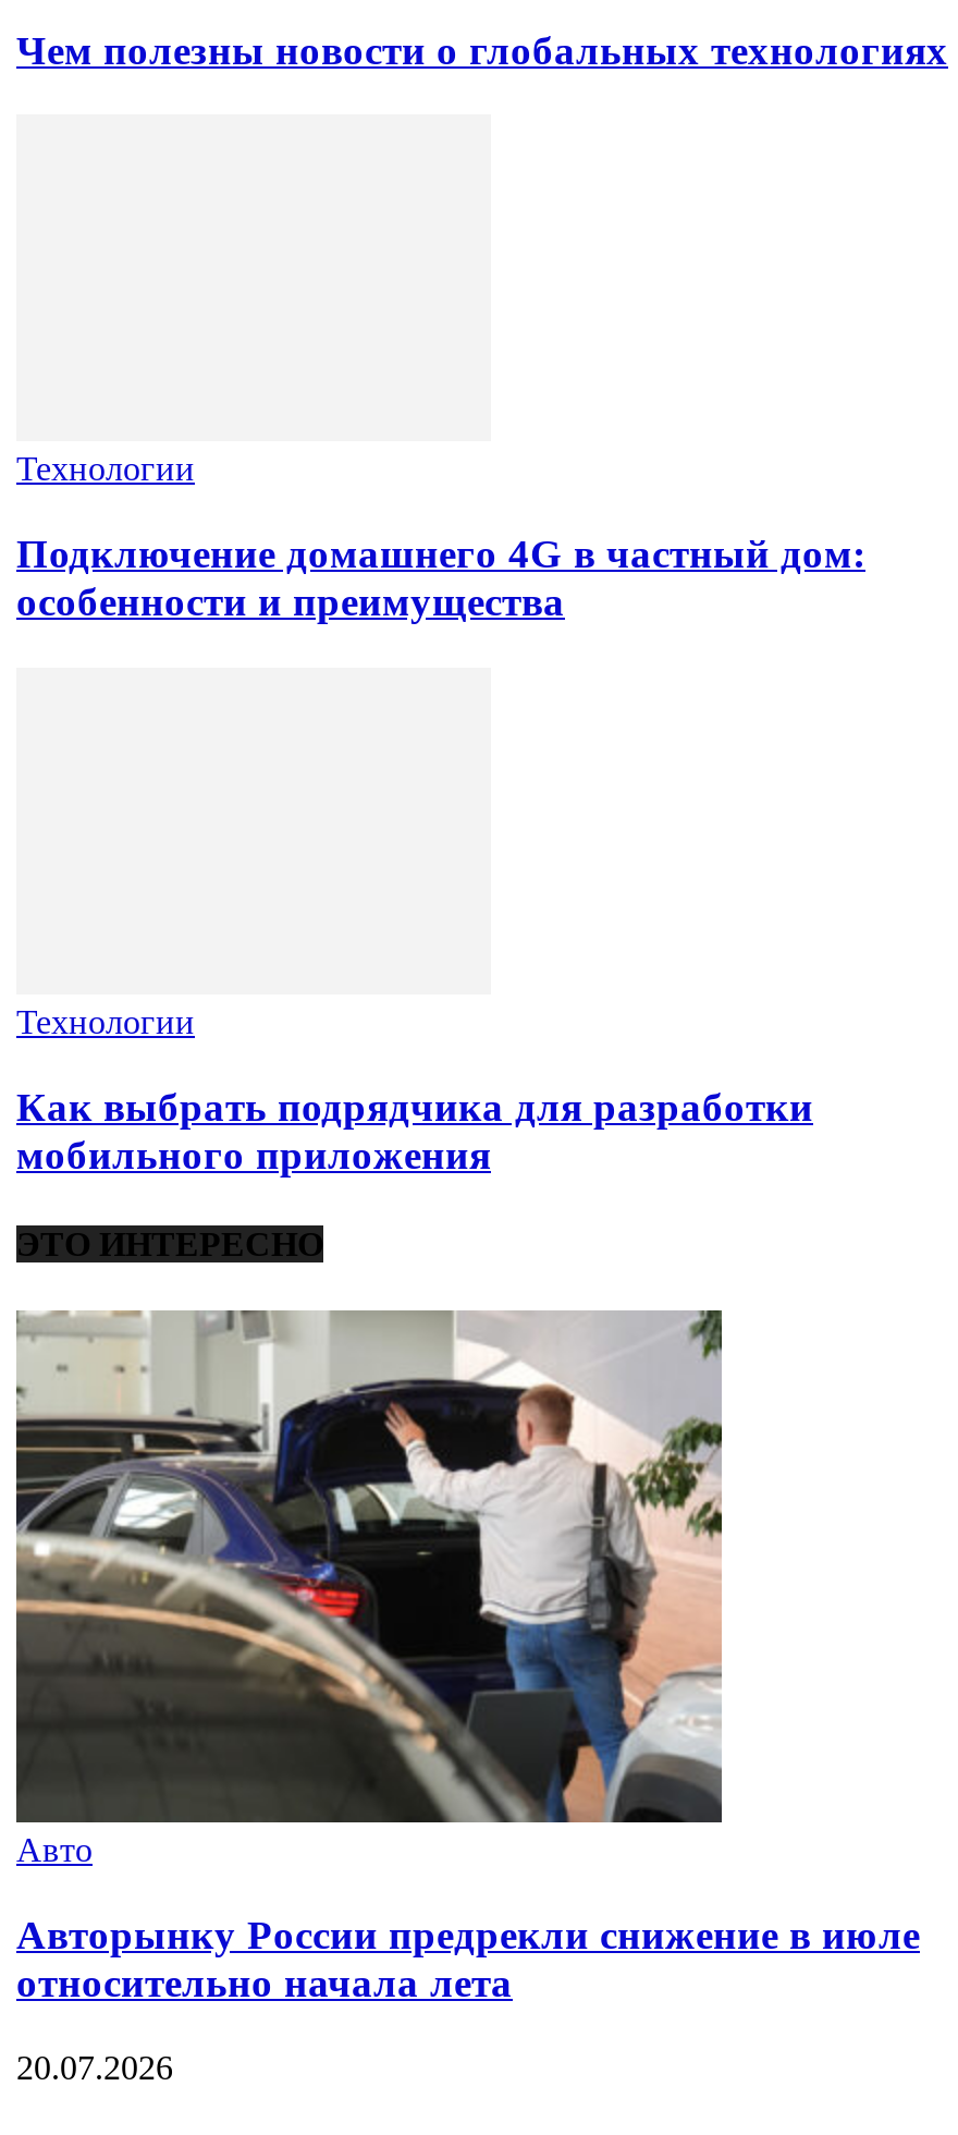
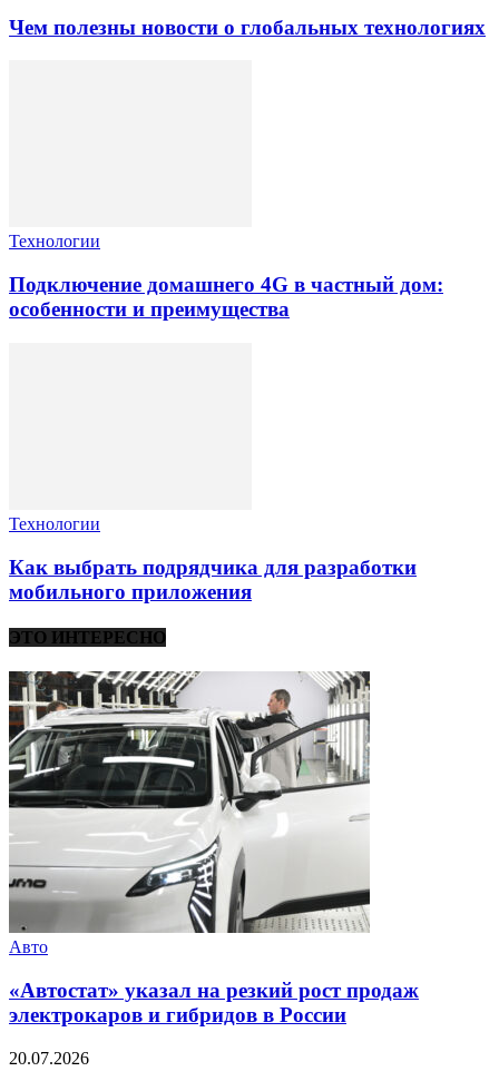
[14,1310,920,2005] [image] | Авторынку России предрекли снижение в июле | относительно начала лета -> [8,670,419,1026] [image] | «Автостат» указал на резкий рост продаж | электрокаров и гибридов в России

